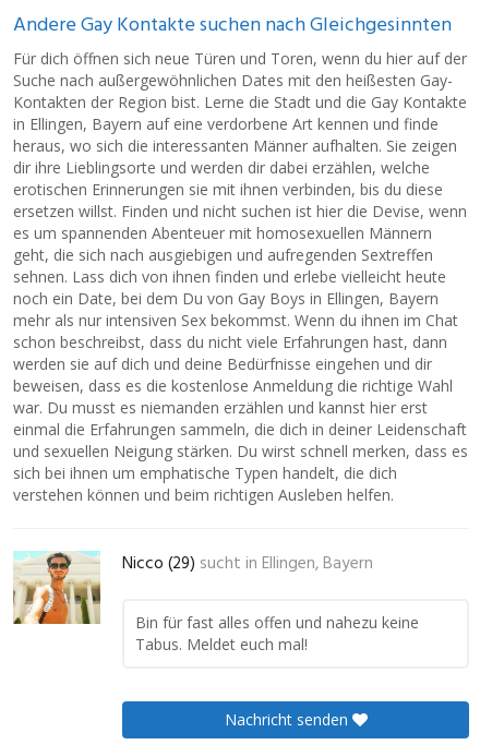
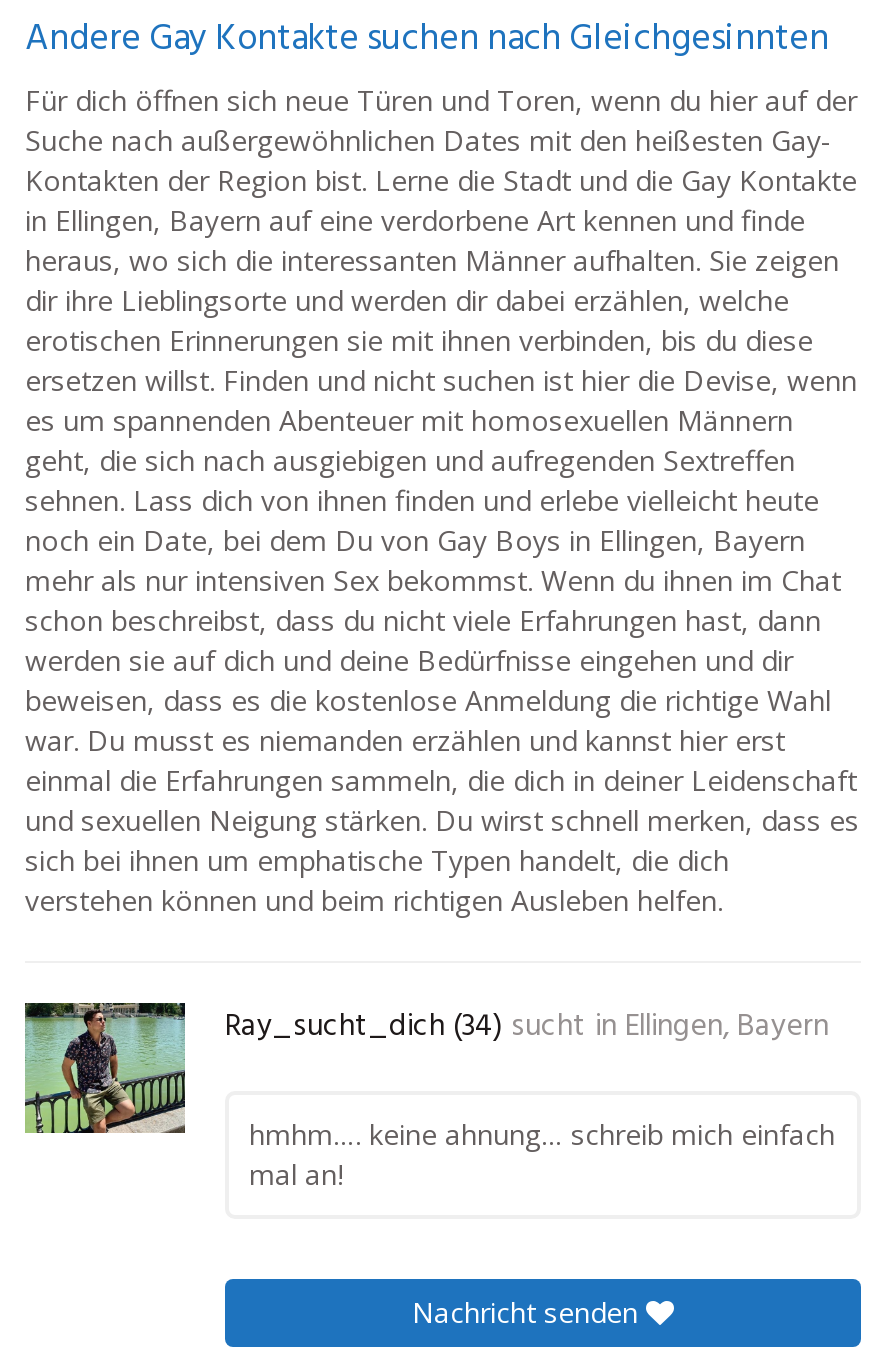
[13,551,373,625] [image] | Nicco (29) sucht in Ellingen, Bayern -> [23,1001,829,1137] [image] | Ray_sucht_dich (34) sucht in Ellingen, Bayern
[135,612,419,654] Bin für fast alles offen und nahezu keine | Tabus. Meldet euch mal! -> [249,1115,835,1193] hmhm…. keine ahnung… schreib mich einfach | mal an!

